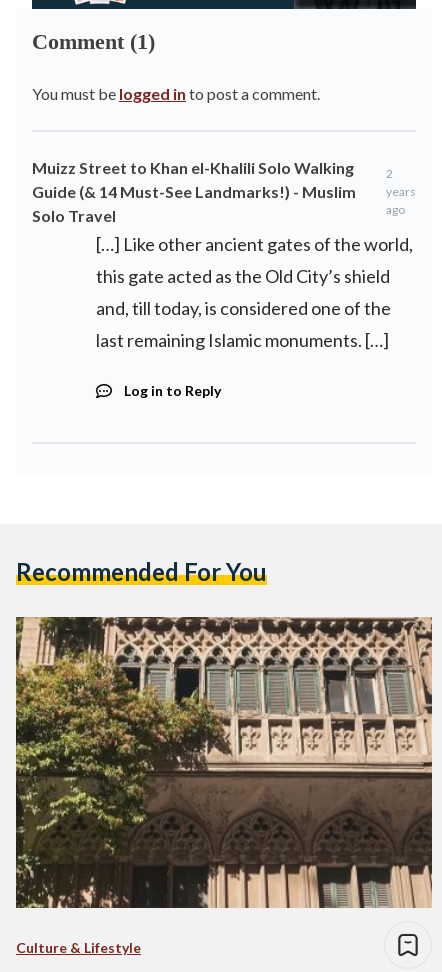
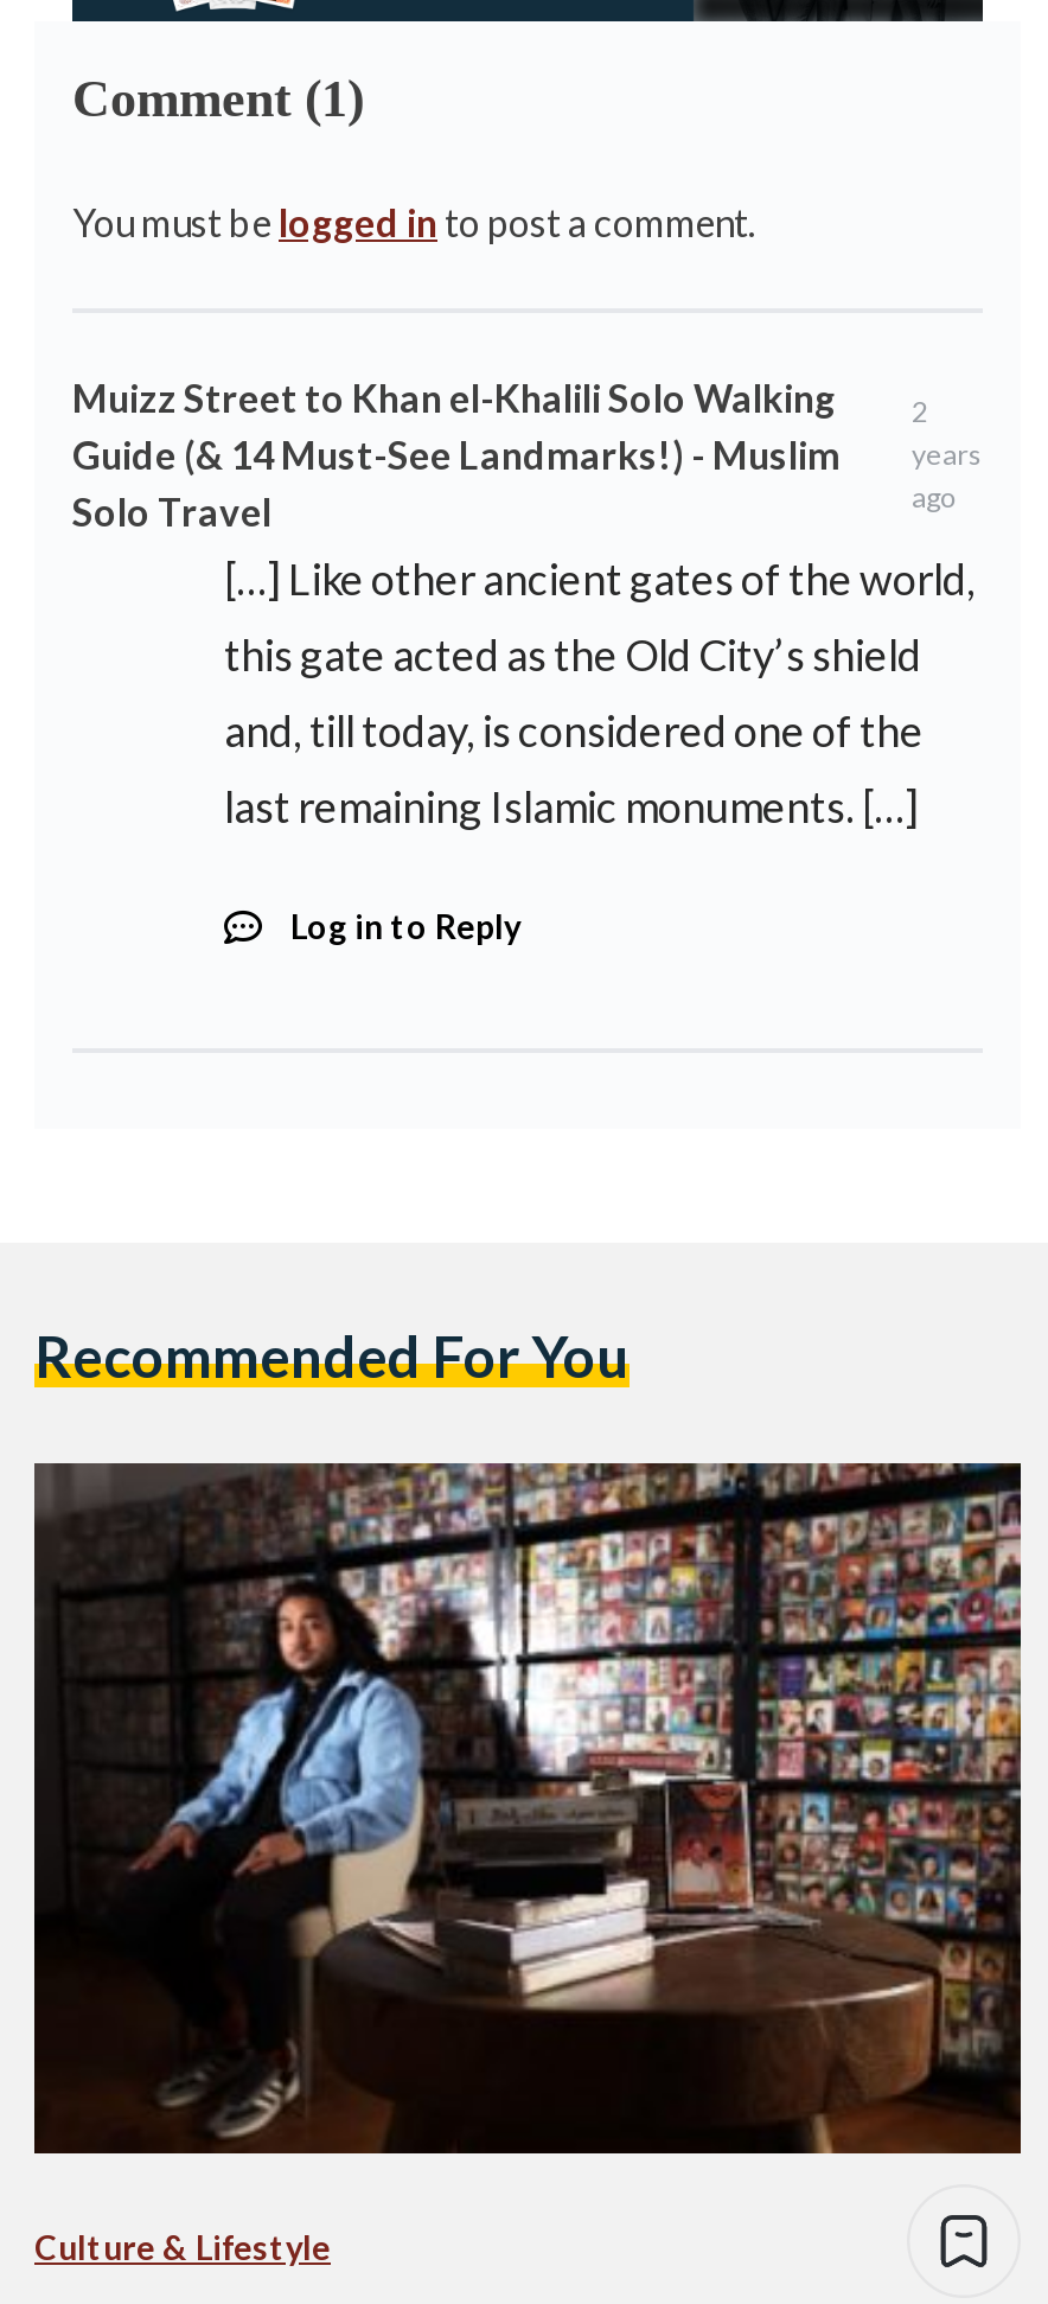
[15,616,433,909] [image] -> [32,1461,1023,2156] [image]

